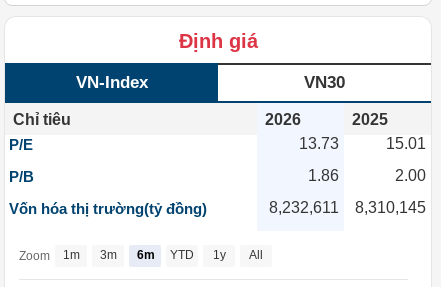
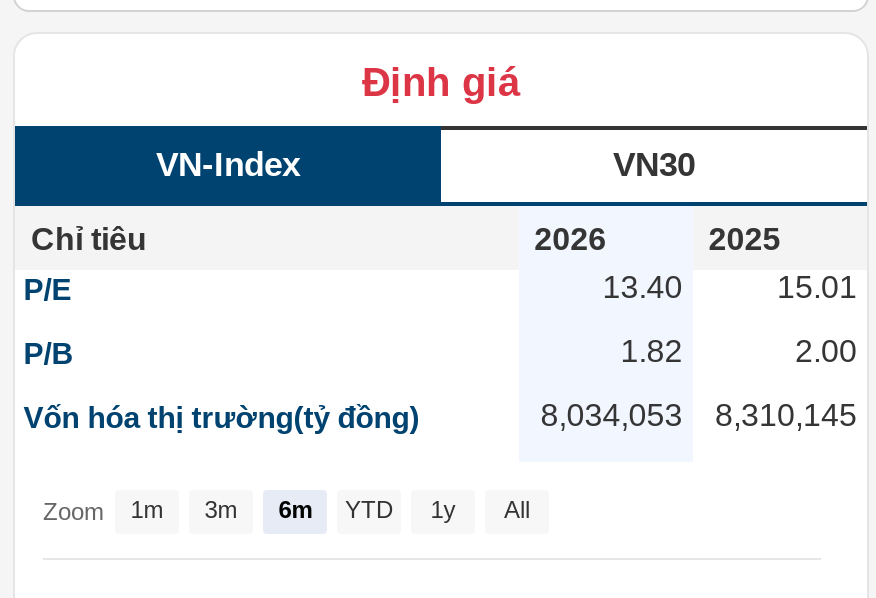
[299,135,339,152] 13.73 -> [603,270,683,304] 13.40
[308,167,339,184] 1.86 -> [621,334,683,368] 1.82
[269,199,426,216] 8,232,611 8,310,145 -> [541,398,857,432] 8,034,053 8,310,145

